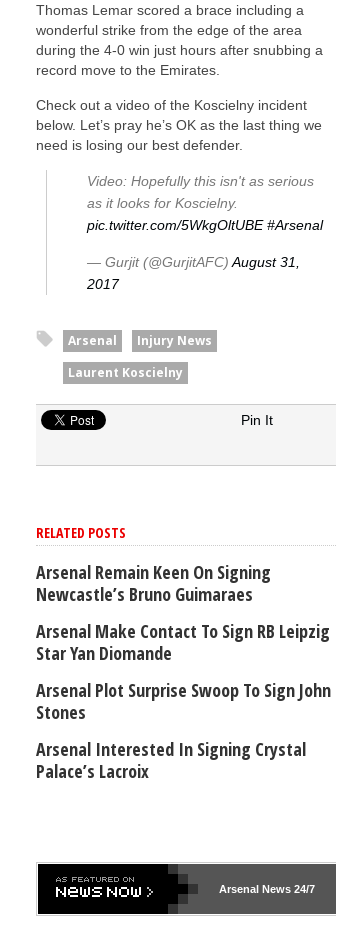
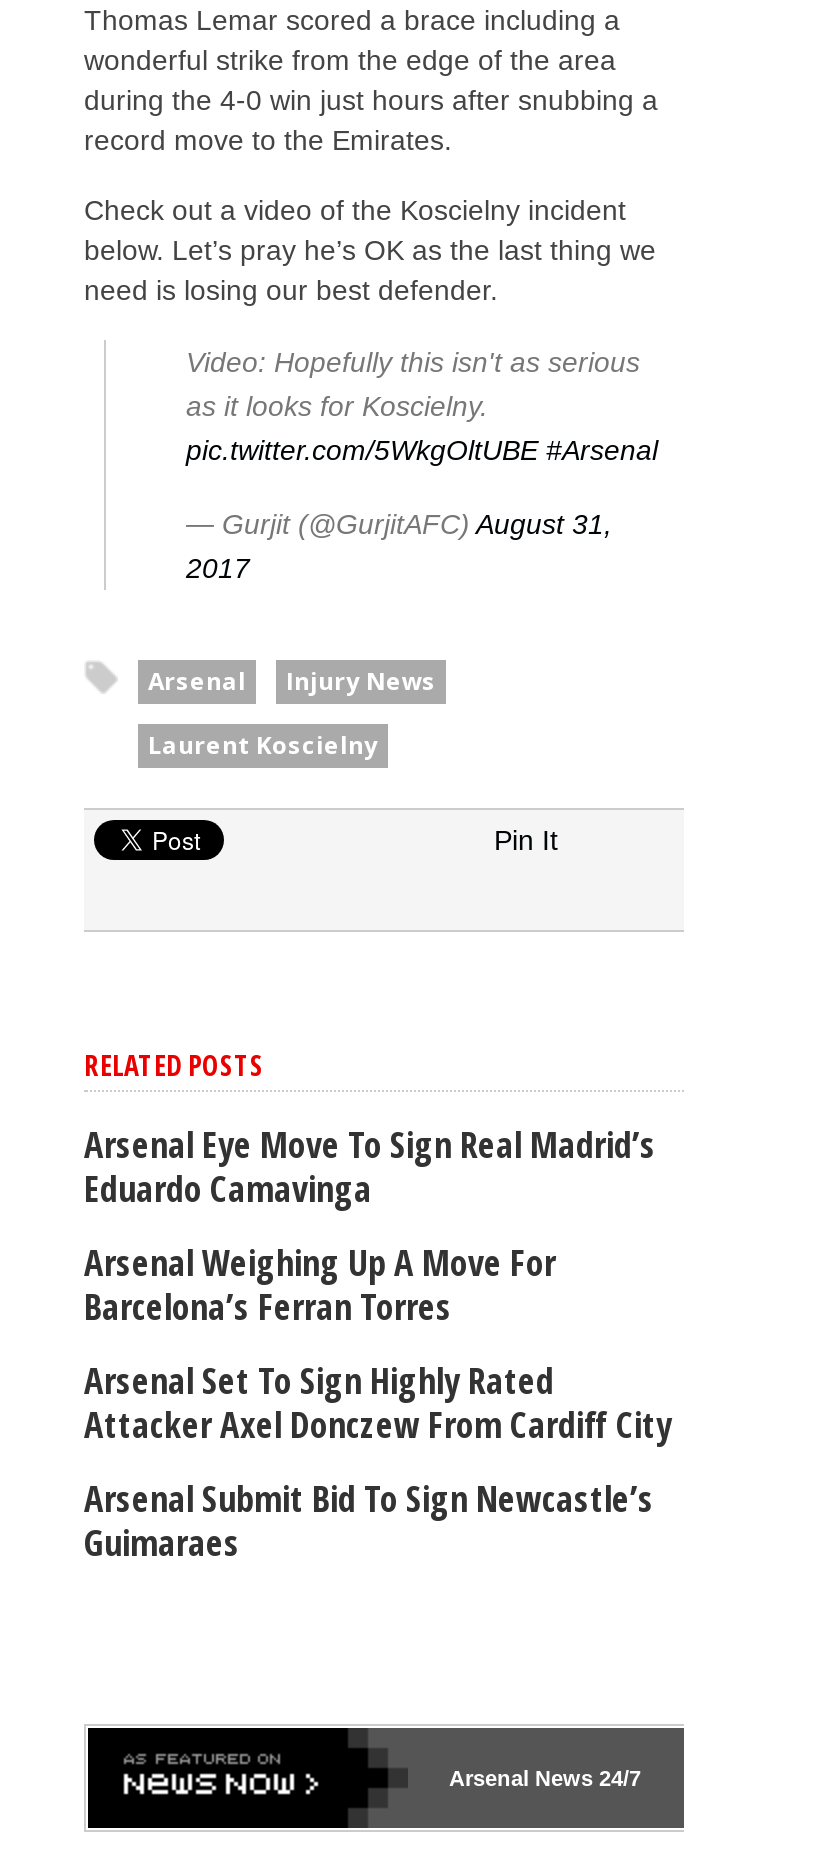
[36,560,271,606] Arsenal Remain Keen On Signing | Newcastle’s Bruno Guimaraes -> [84,1120,656,1212] Arsenal Eye Move To Sign Real Madrid’s | Eduardo Camavinga
[36,619,330,665] Arsenal Make Contact To Sign RB Leipzig | Star Yan Diomande -> [84,1238,556,1330] Arsenal Weighing Up A Move For | Barcelona’s Ferran Torres
[36,678,331,724] Arsenal Plot Surprise Swoop To Sign John | Stones -> [84,1356,672,1448] Arsenal Set To Sign Highly Rated | Attacker Axel Donczew From Cardiff City
[36,737,306,783] Arsenal Interested In Signing Crystal | Palace’s Lacroix -> [84,1474,654,1566] Arsenal Submit Bid To Sign Newcastle’s | Guimaraes

